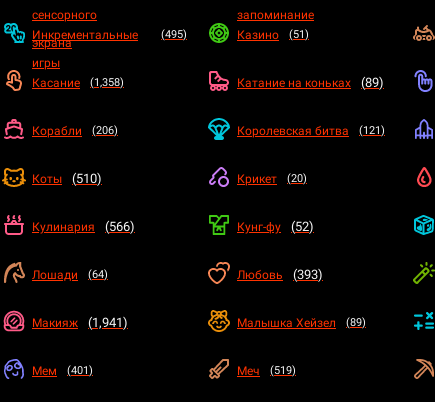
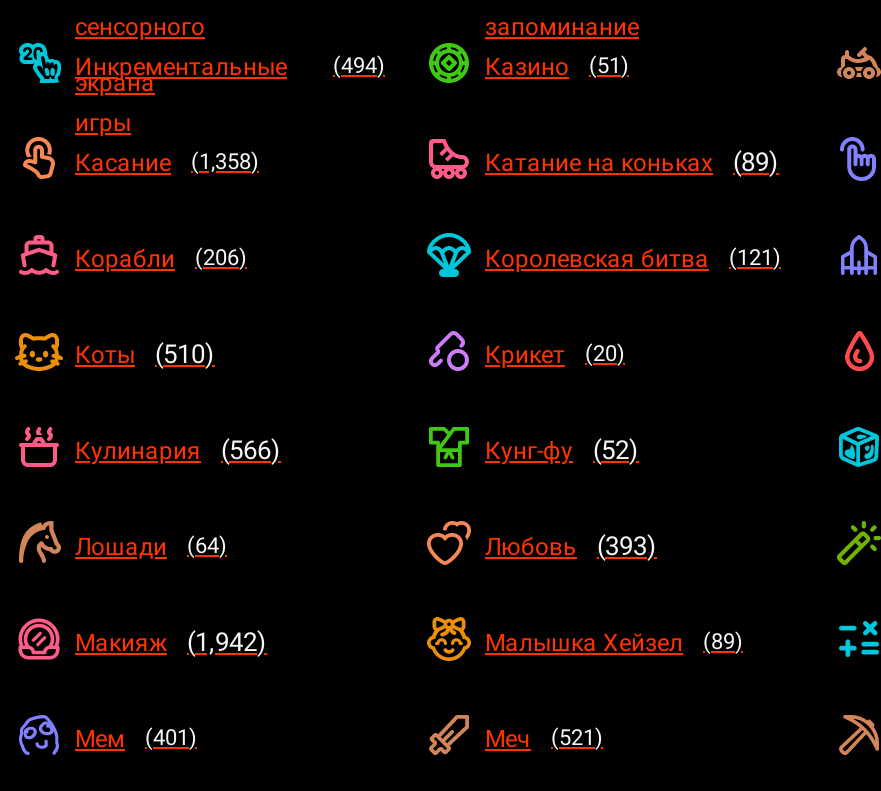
[165,28,183,41] 495 -> [341,53,377,79] 494
[32,315,123,330] Макияж 1,941 -> [75,627,257,657] Макияж 1,942
[237,364,292,378] Меч 519 -> [485,725,595,753] Меч 521

